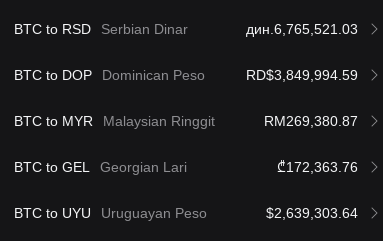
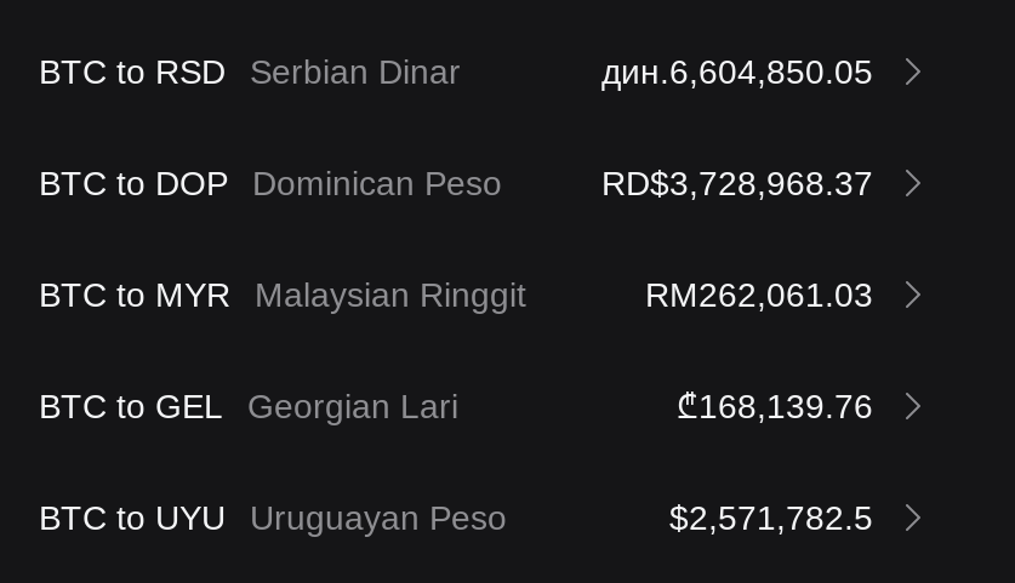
[246,21,358,37] дин.6,765,521.03 -> [601,52,873,90] дин.6,604,850.05
[246,67,358,83] RD$3,849,994.59 -> [601,163,873,202] RD$3,728,968.37
[264,113,358,129] RM269,380.87 -> [645,275,873,313] RM262,061.03
[277,159,358,175] ₾172,363.76 -> [677,386,873,425] ₾168,139.76
[266,205,358,221] $2,639,303.64 -> [669,498,873,536] $2,571,782.5

